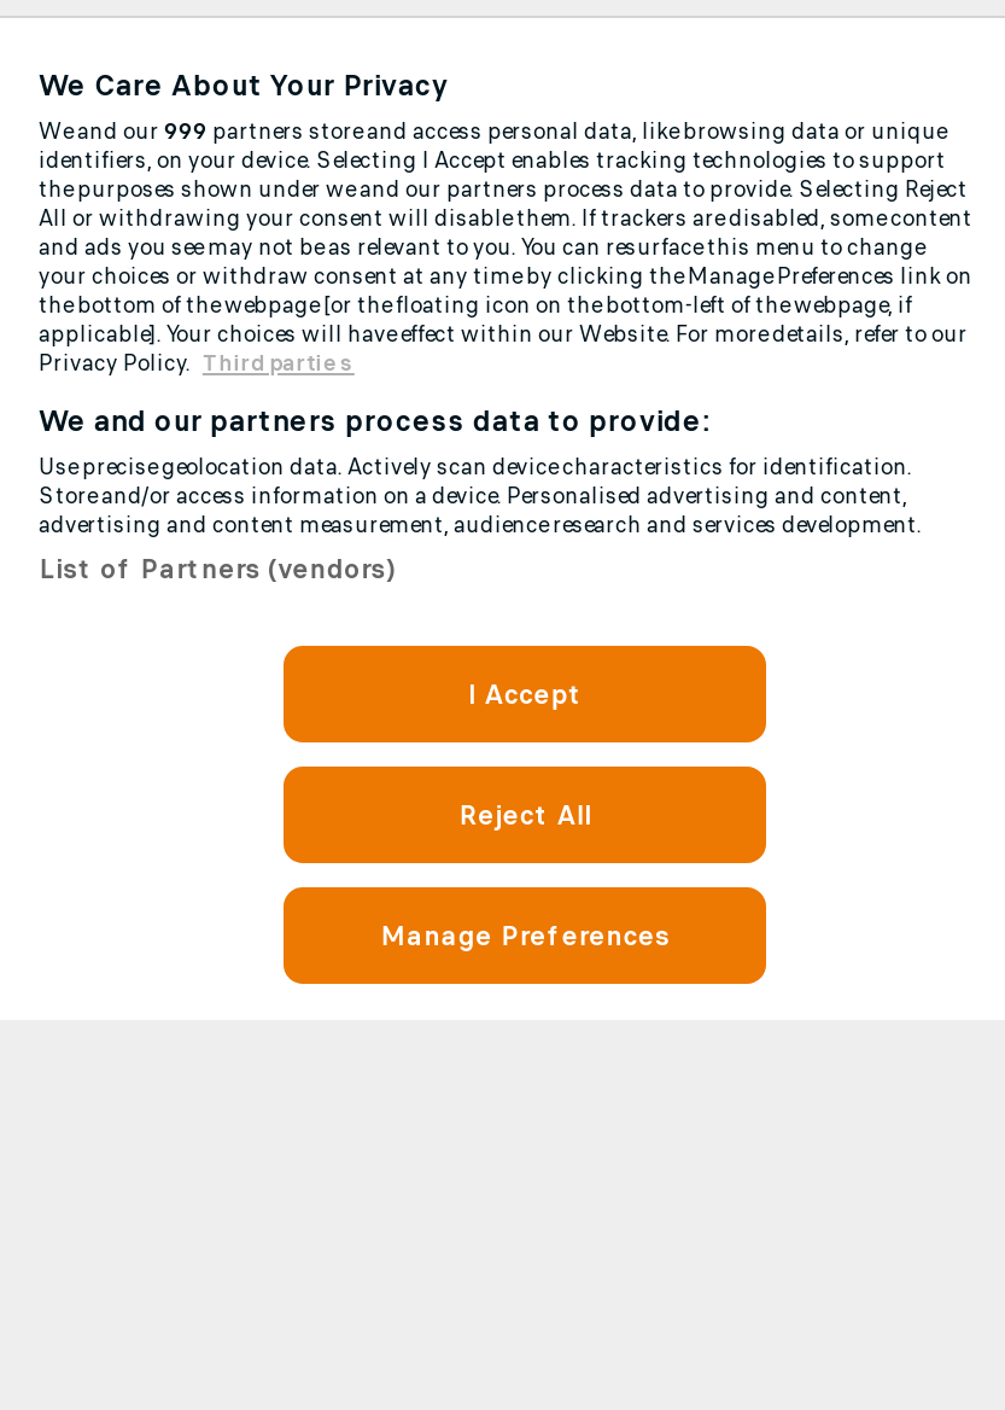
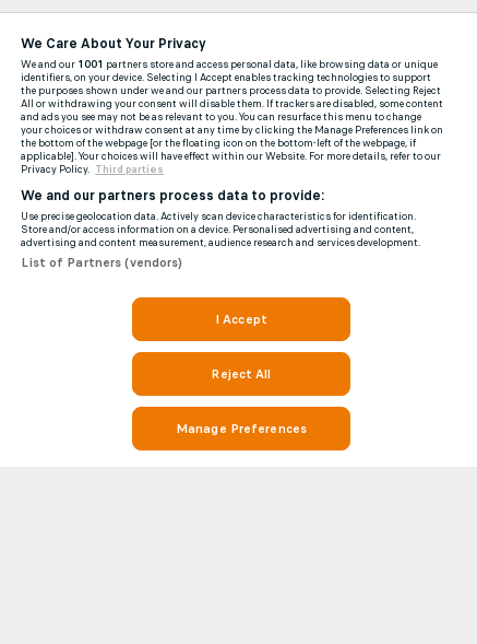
[38,117,946,146] We and our 999 partners store and access personal data, like browsing data or unique -> [21,58,438,71] We and our 1001 partners store and access personal data, like browsing data or unique

